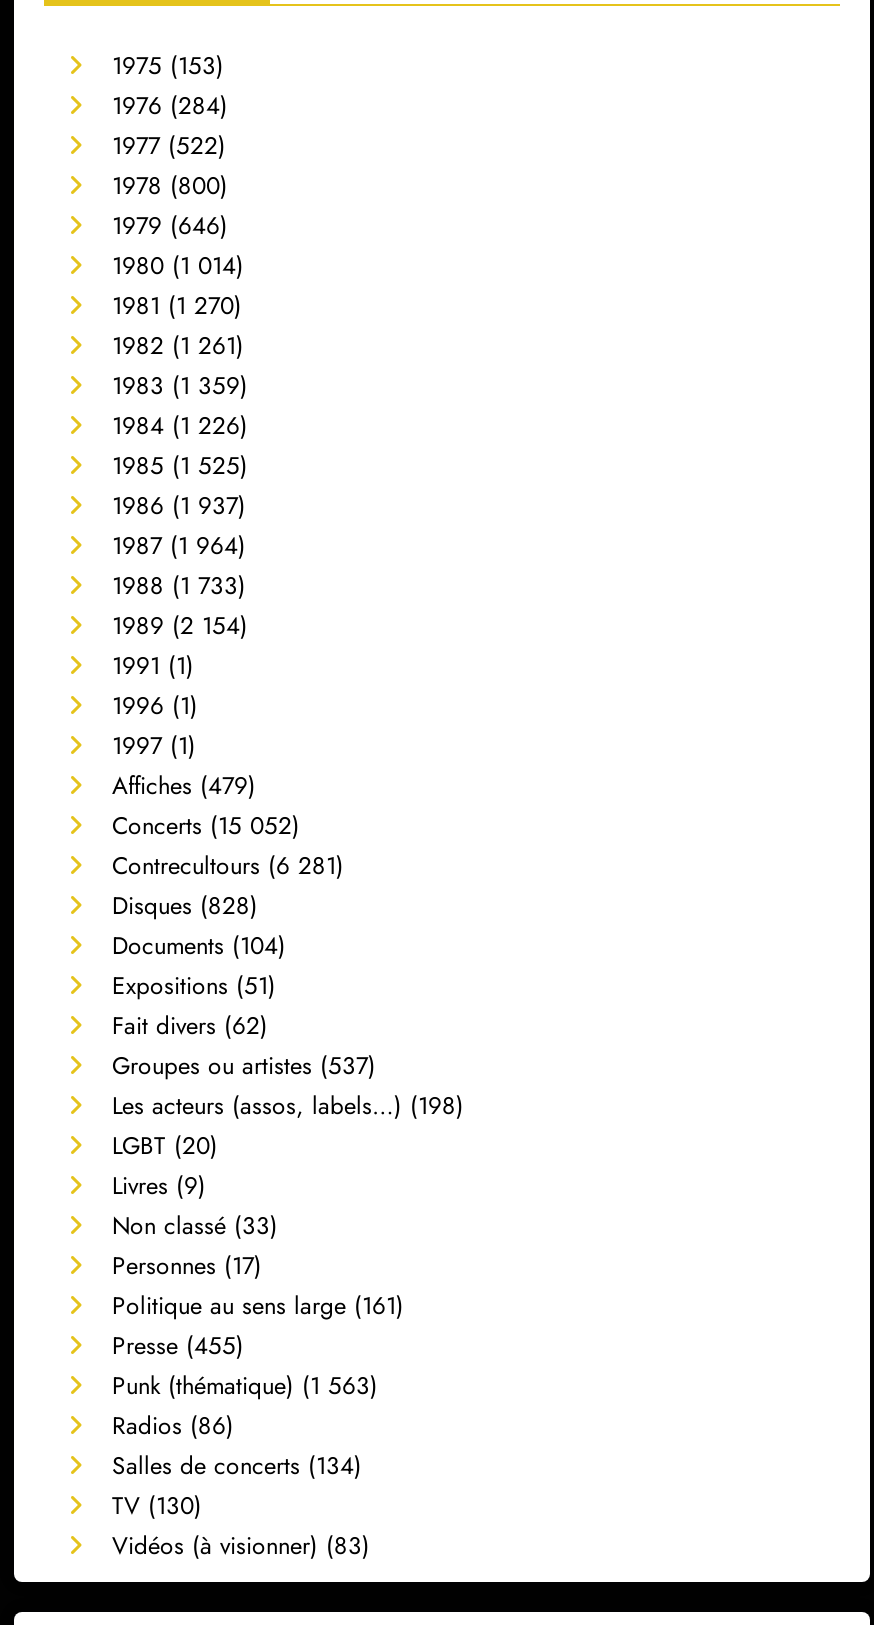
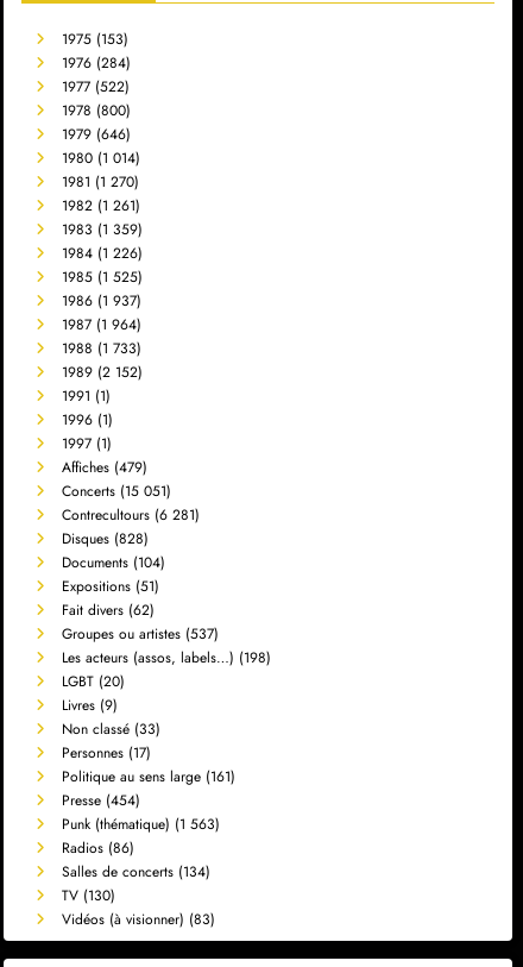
[112,607,248,643] 1989 (2 154) -> [62,361,143,383] 1989 (2 152)
[112,807,300,843] Concerts (15 052) -> [62,480,171,501] Concerts (15 051)
[112,1327,244,1363] Presse (455) -> [62,789,140,811] Presse (454)

